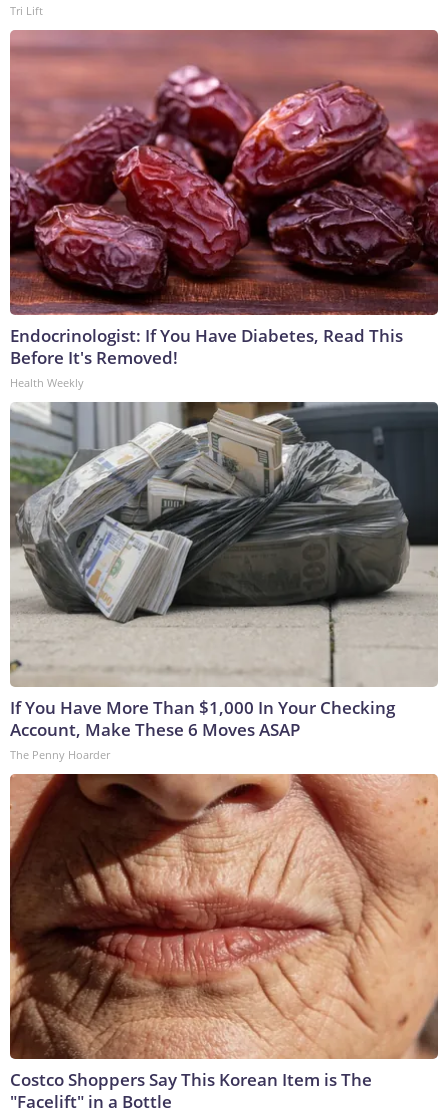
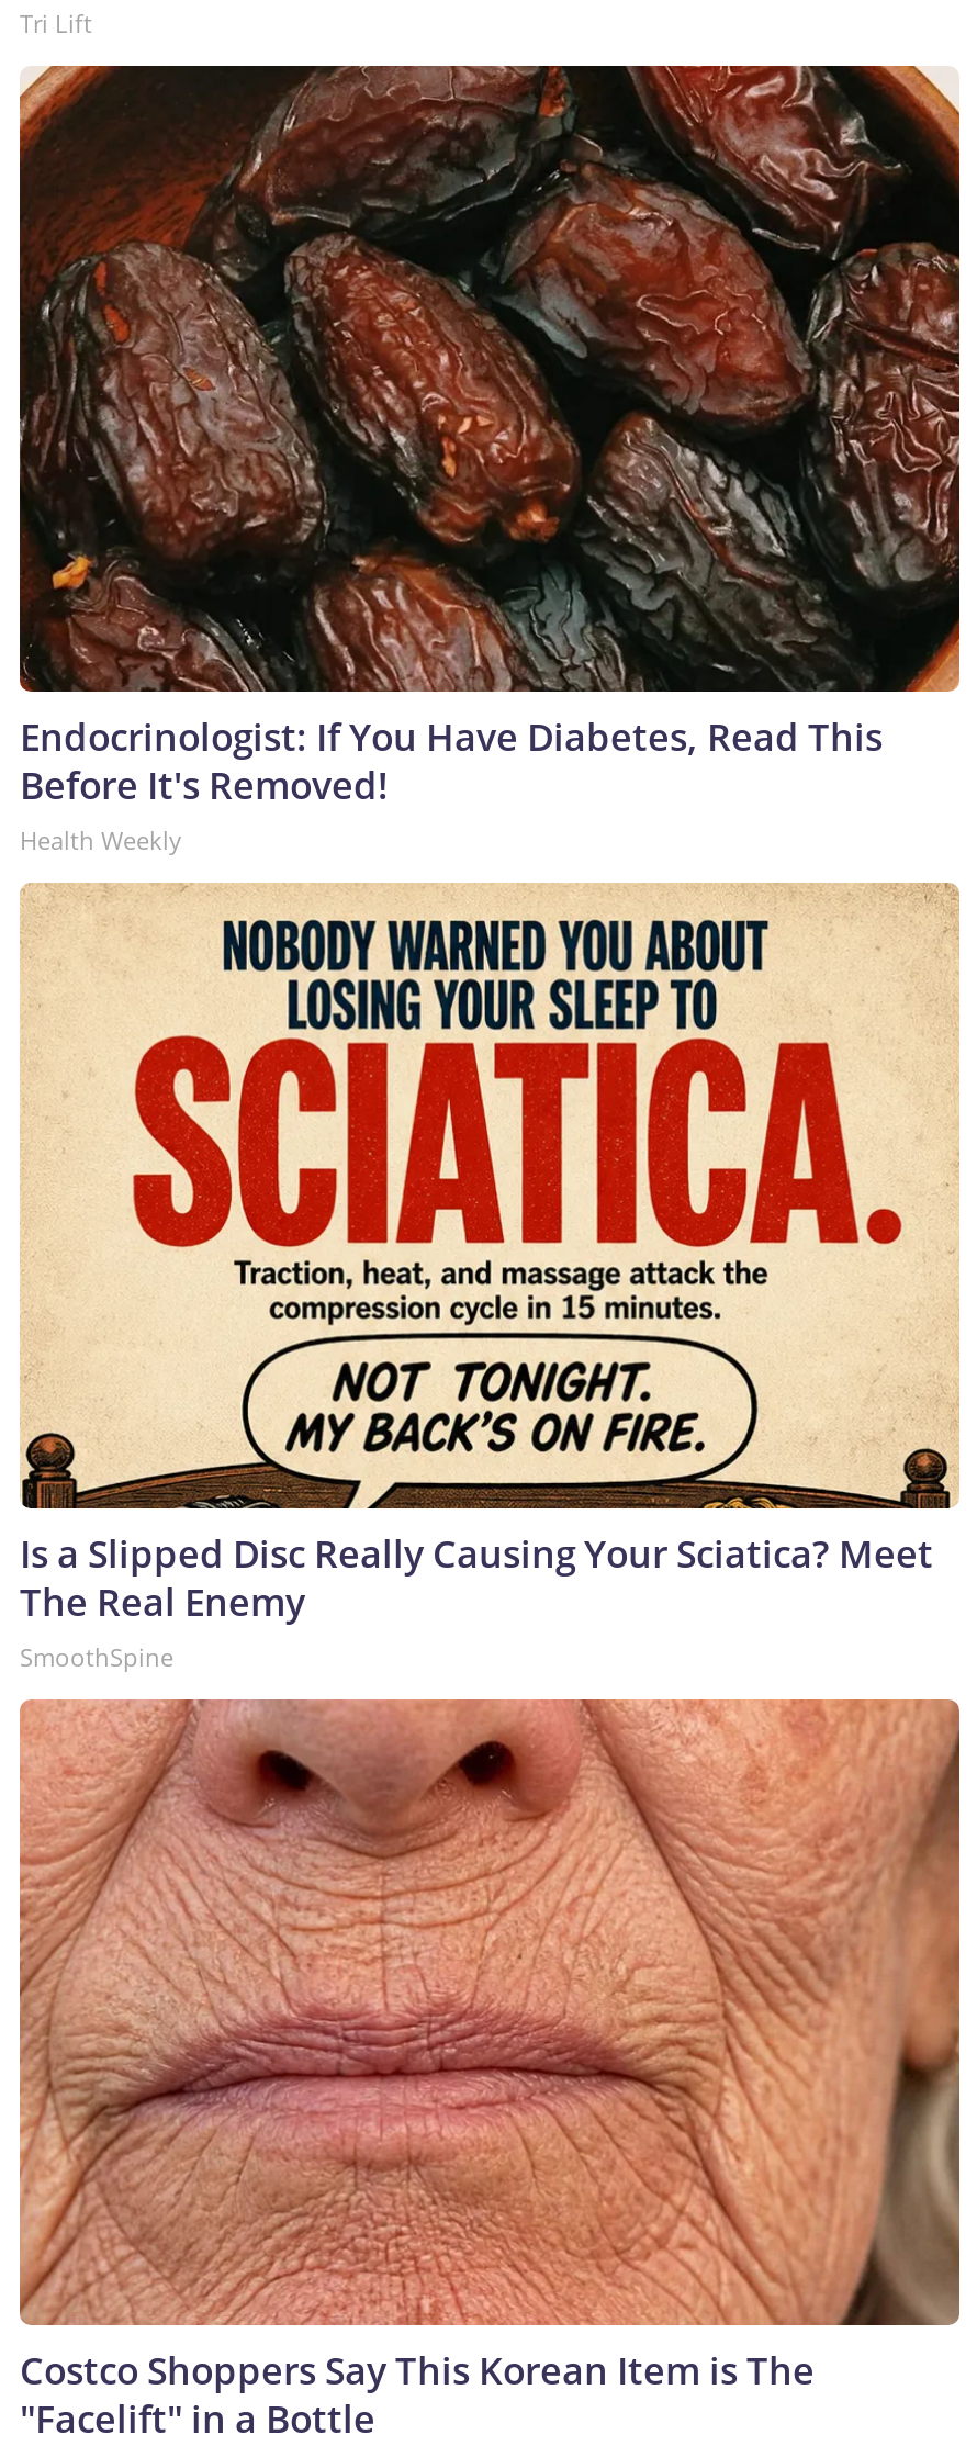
[9,29,439,316] [image] -> [18,64,962,694] [image]
[9,401,439,762] [image] | If You Have More Than $1,000 In Your Checking | Account, Make These 6 Moves ASAP | The Penny Hoarder -> [20,883,959,1674] [image] | Is a Slipped Disc Really Causing Your Sciatica? Meet | The Real Enemy | SmoothSpine
[9,773,438,1060] [image] -> [18,1697,962,2327] [image]

